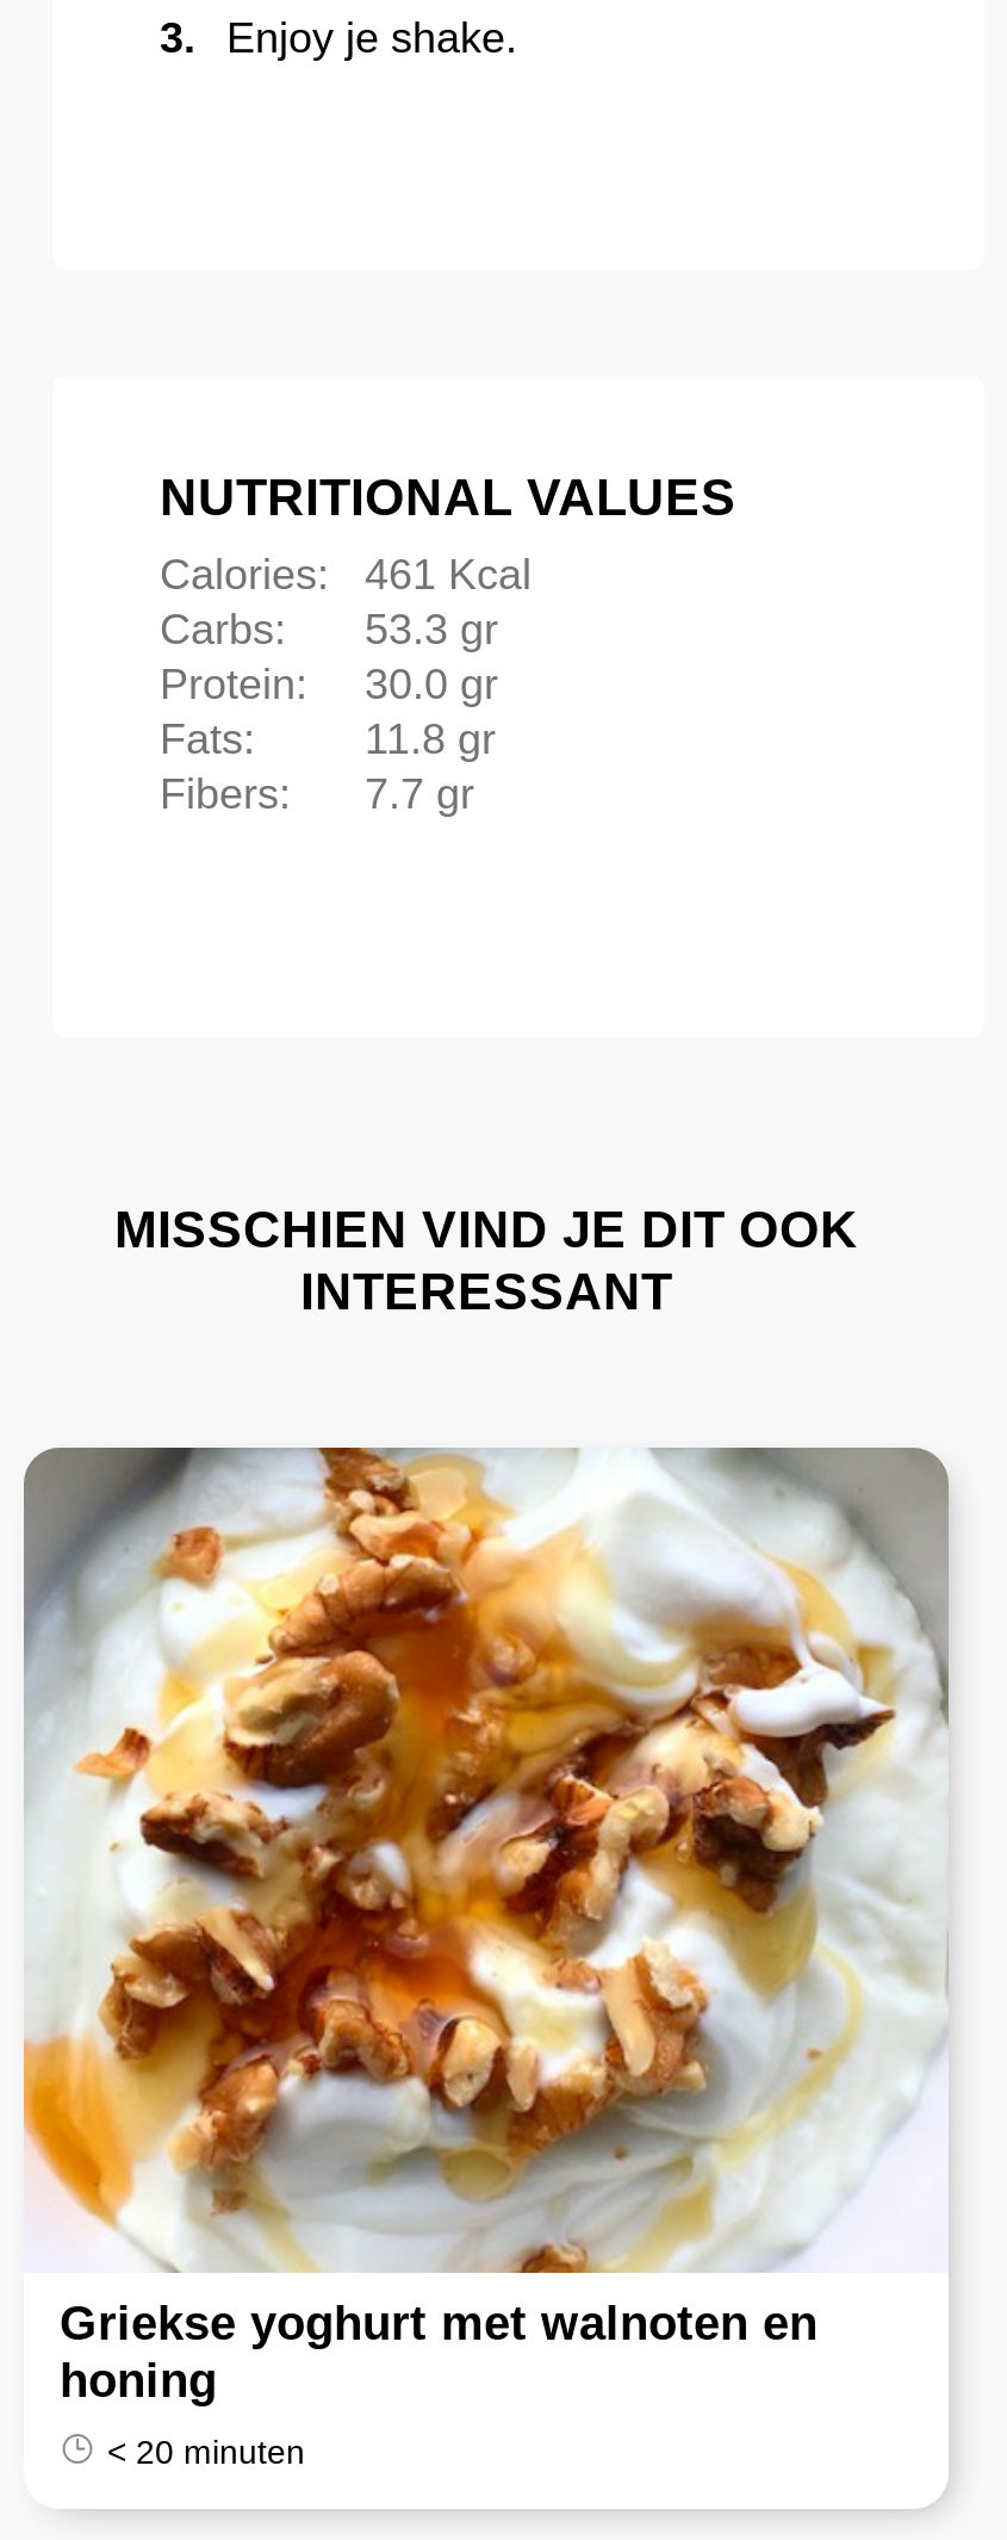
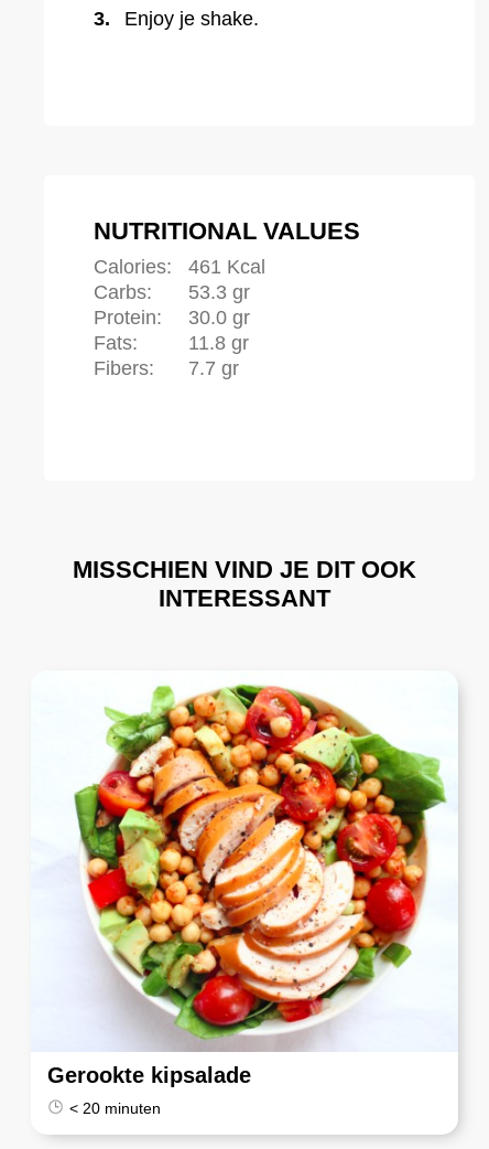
[21,1445,951,2406] [image] | Griekse yoghurt met walnoten en | honing -> [31,670,458,1087] [image] | Gerookte kipsalade

